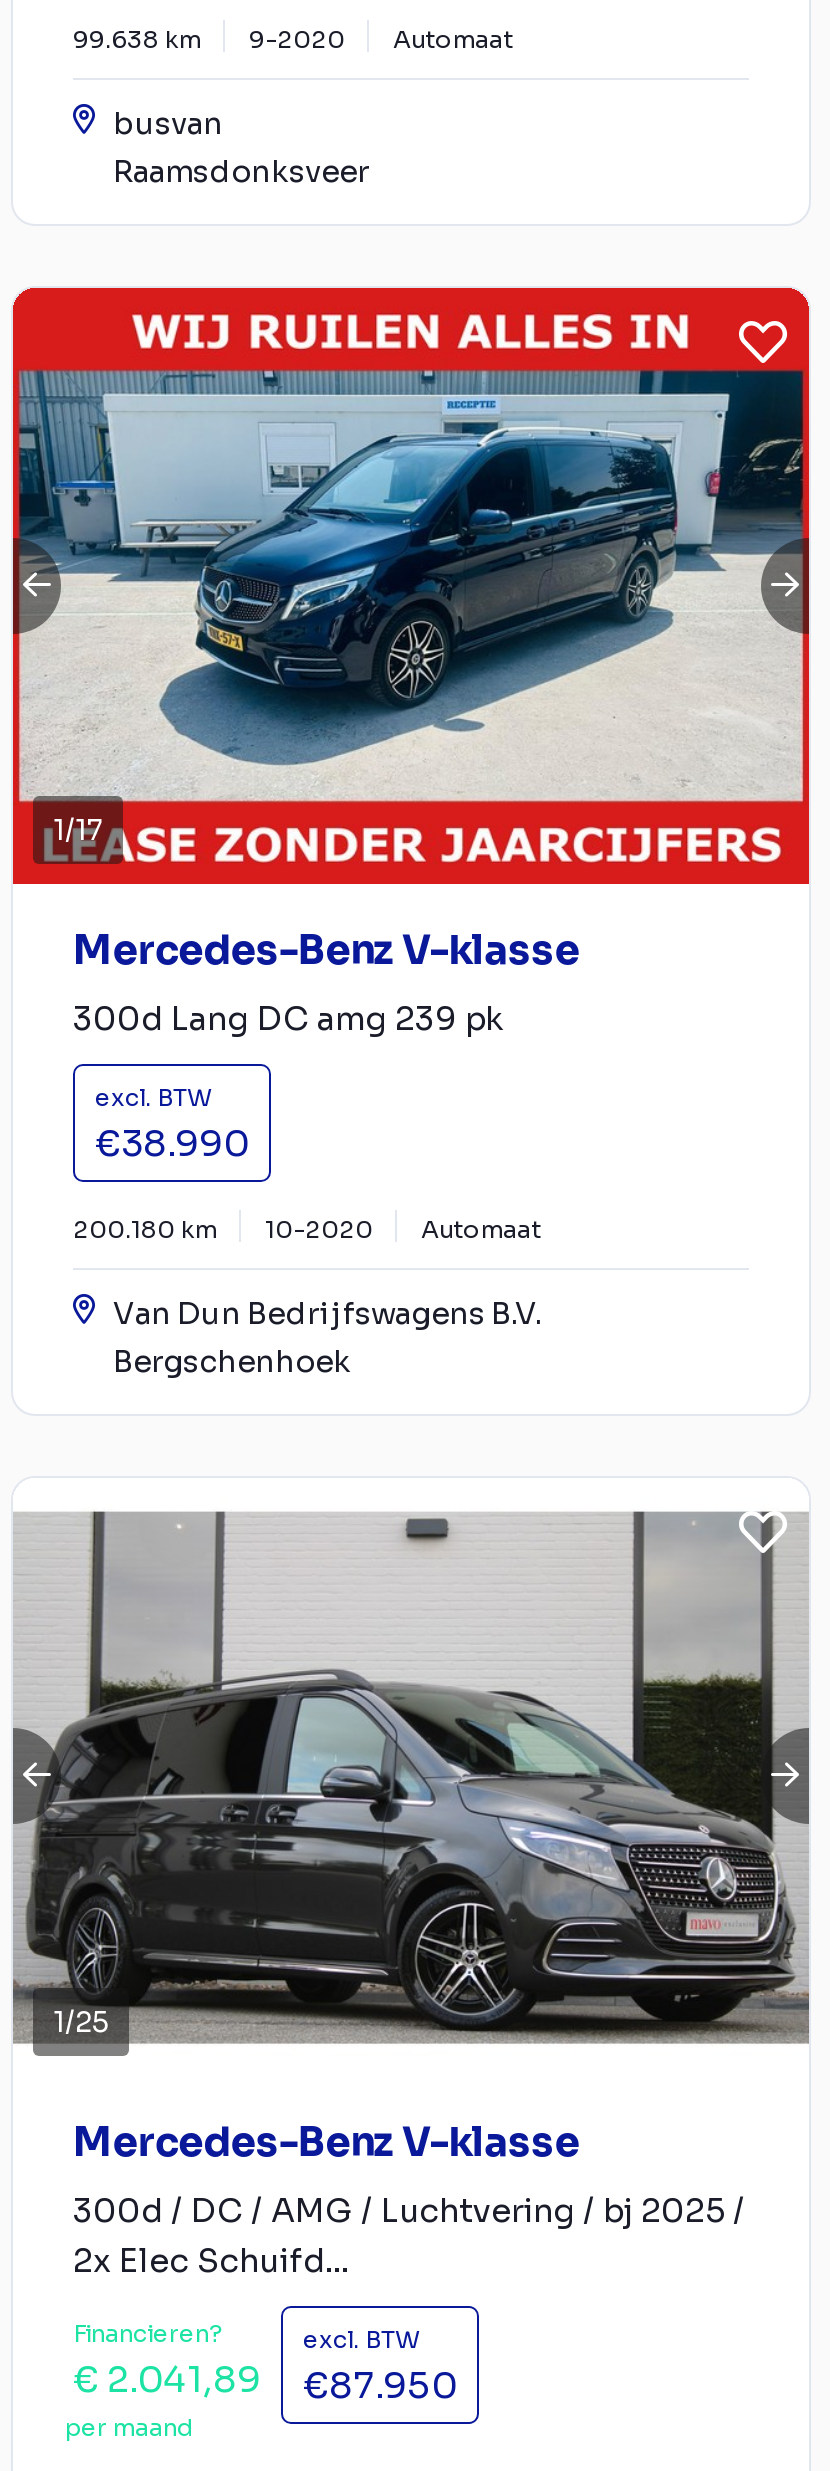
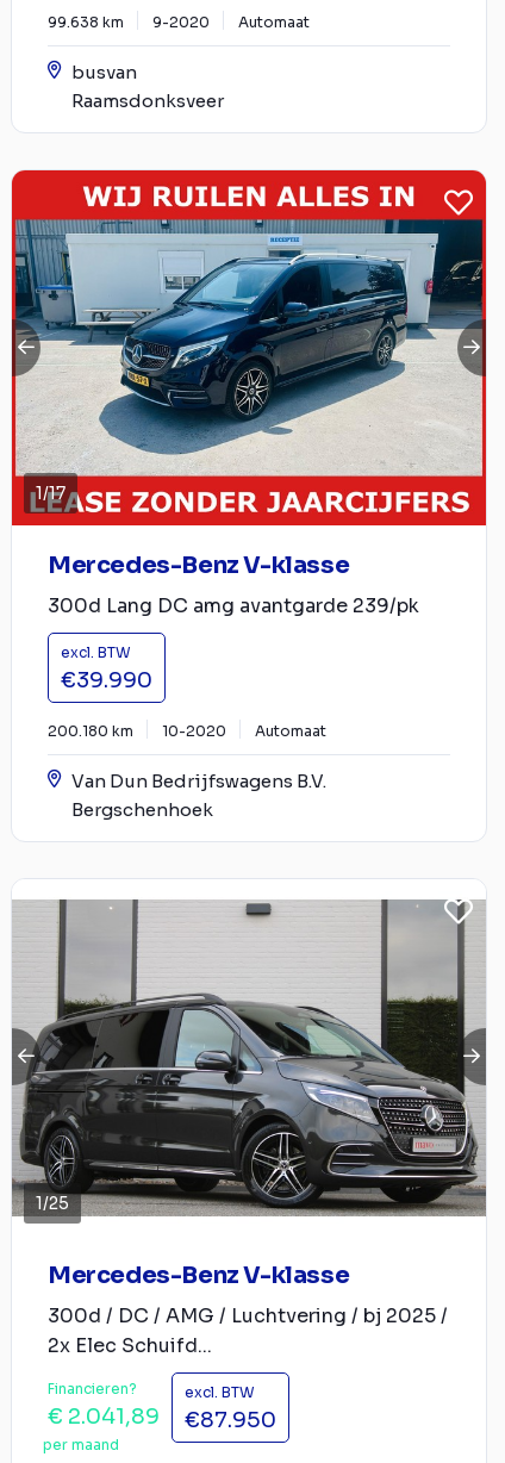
[73,998,503,1040] 300d Lang DC amg 239 pk -> [48,593,419,618] 300d Lang DC amg avantgarde 239/pk
[95,1122,249,1166] €38.990 -> [61,667,152,693] €39.990

